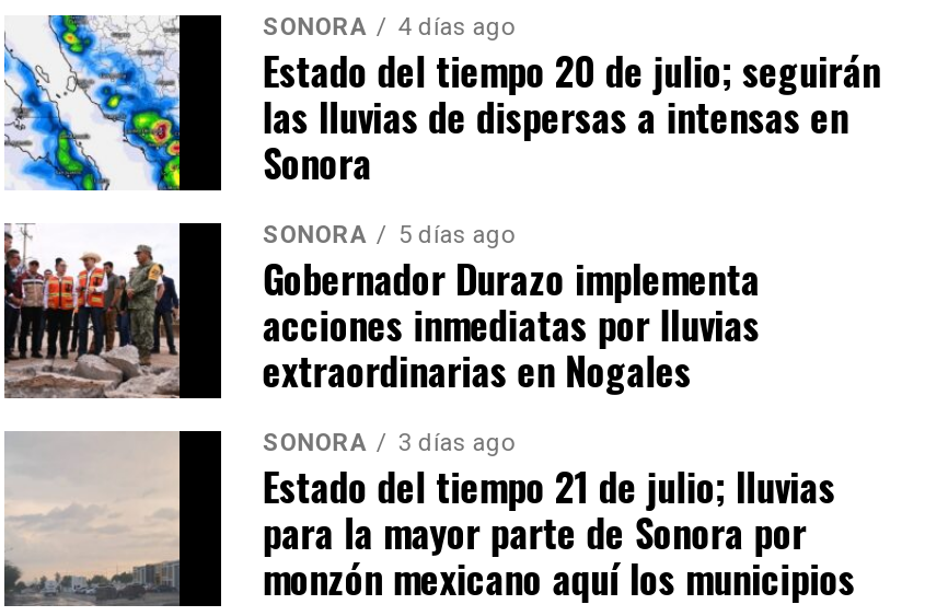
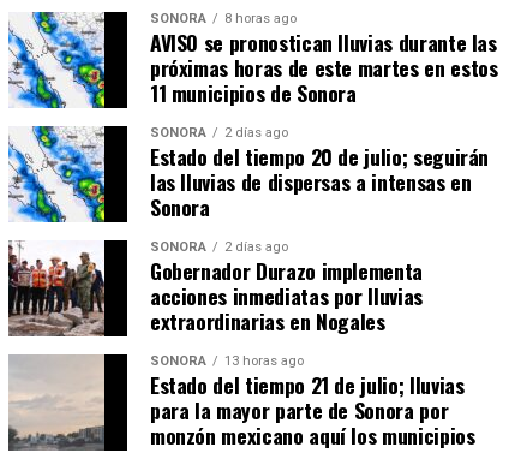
[398,14,514,42] 4 días ago -> [150,10,498,140] 8 horas ago | AVISO se pronostican lluvias durante las | próximas horas de este martes en estos | 11 municipios de Sonora | SONORA | 2 días ago
[263,221,514,250] SONORA 5 días ago -> [150,239,288,254] SONORA 2 días ago
[263,429,514,458] SONORA 3 días ago -> [150,353,304,369] SONORA 13 horas ago

